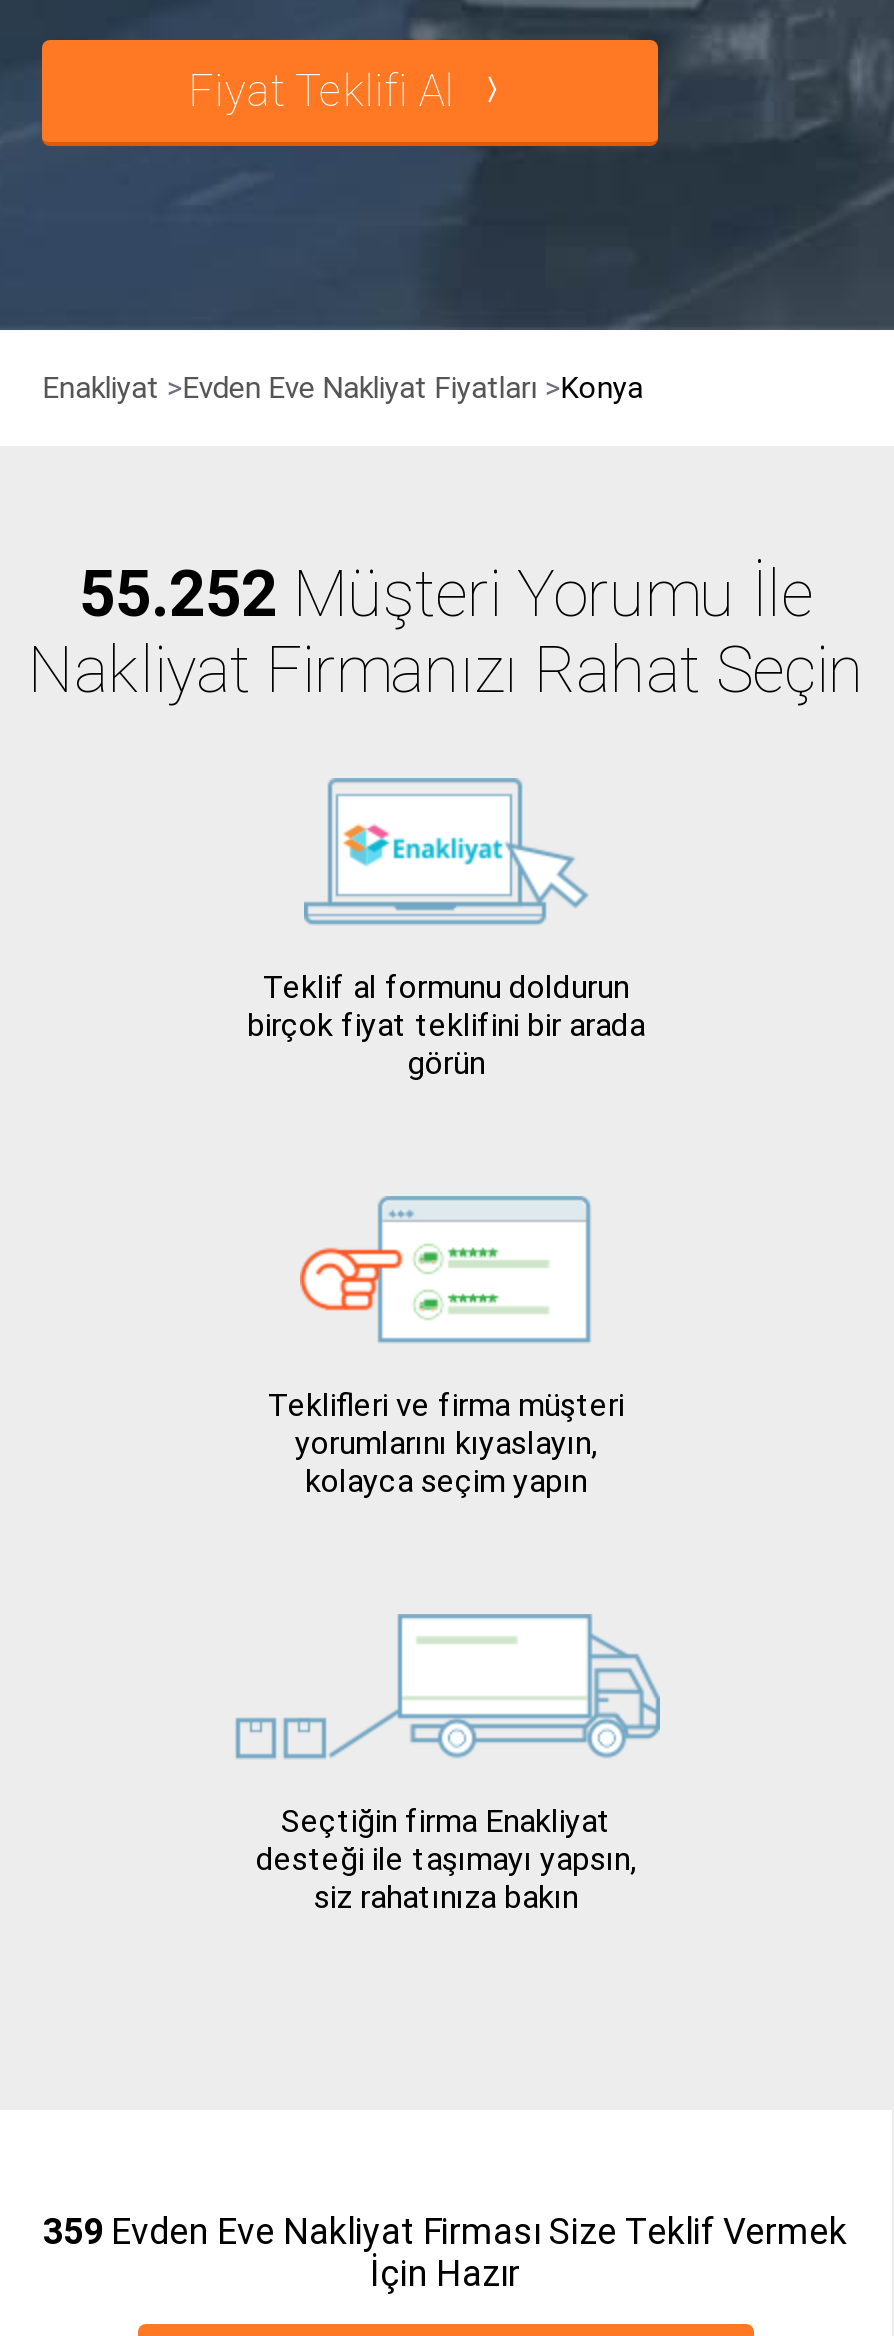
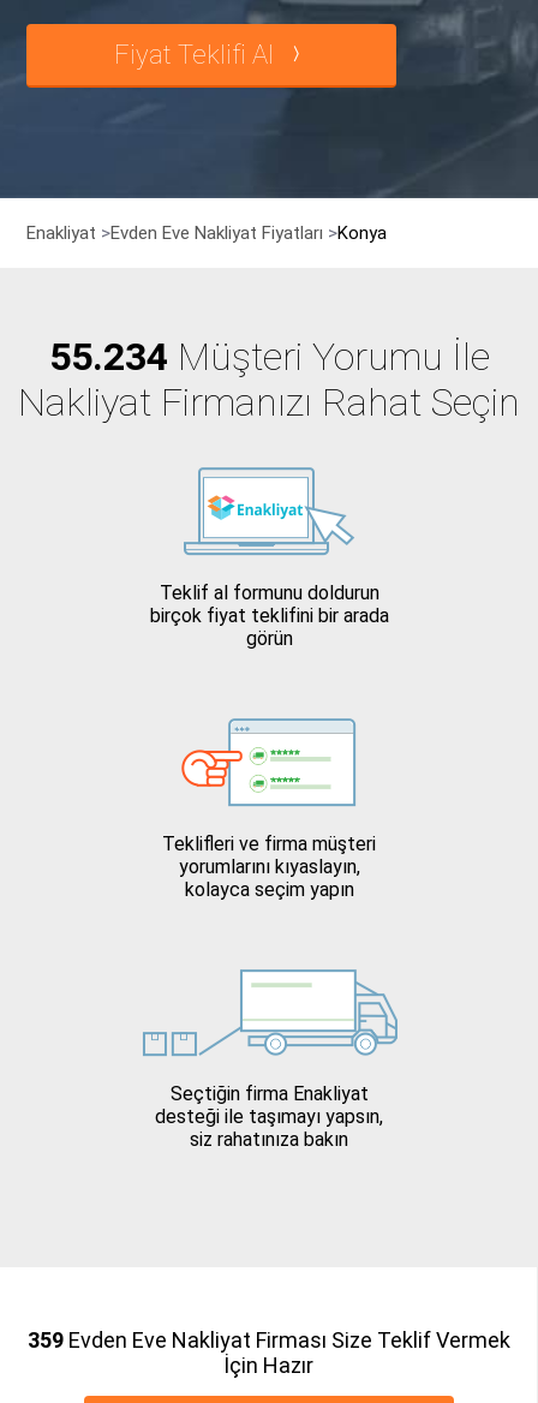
[79,556,813,632] 55.252 Müşteri Yorumu İle -> [49,334,489,380] 55.234 Müşteri Yorumu İle

